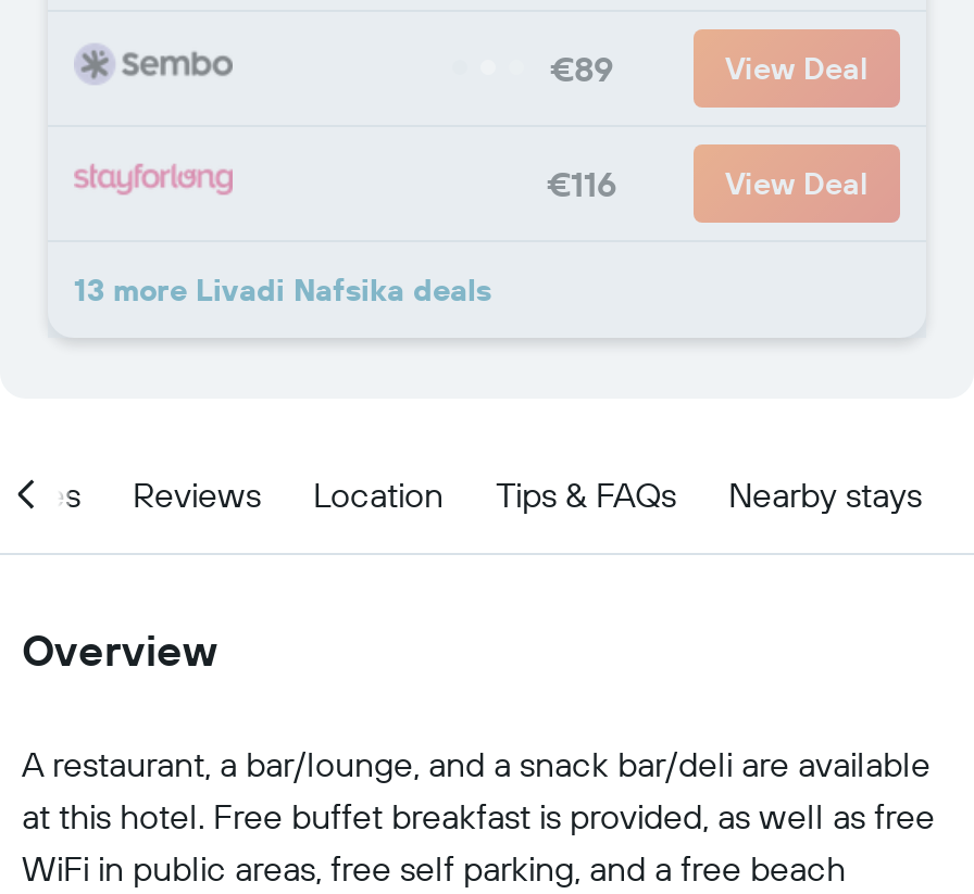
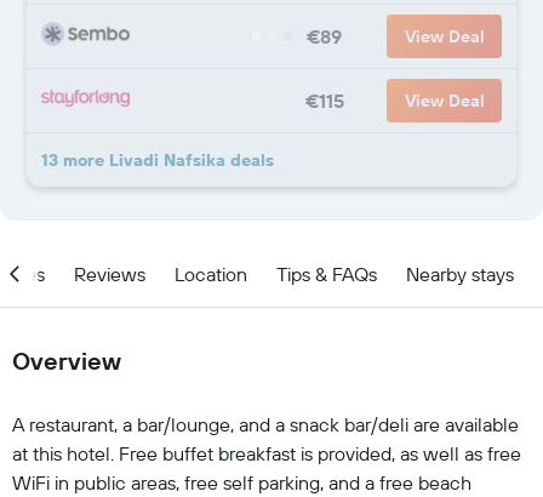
[547,162,616,205] €116 -> [305,88,344,113] €115

